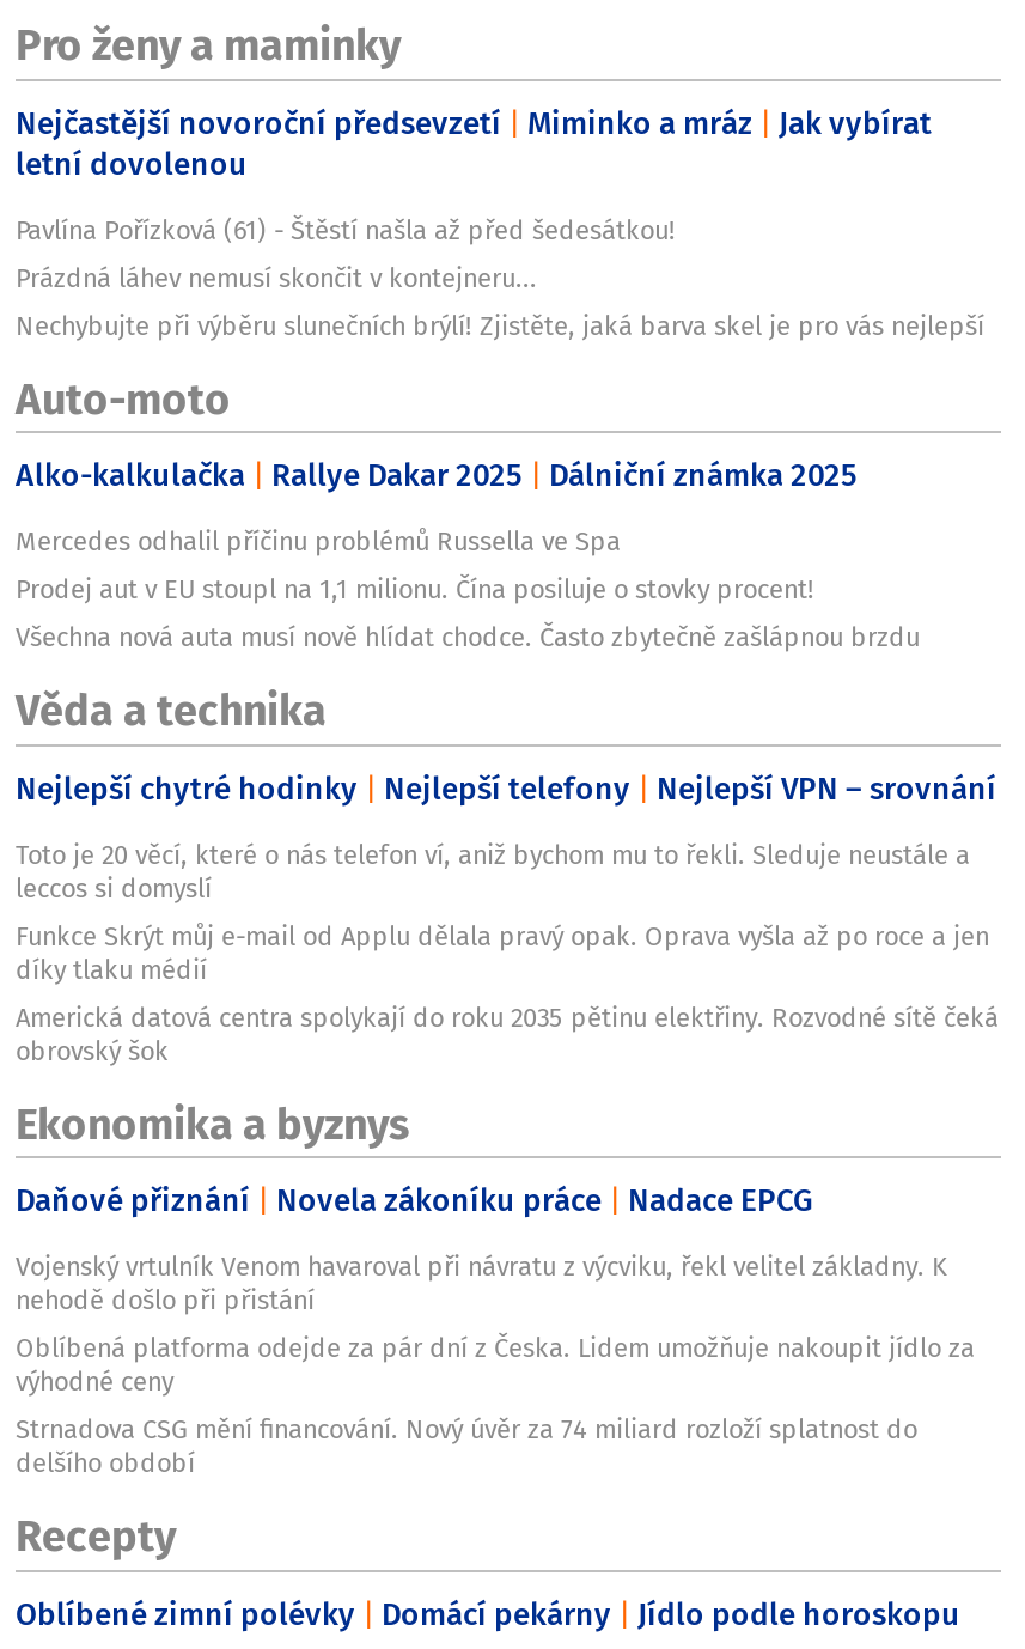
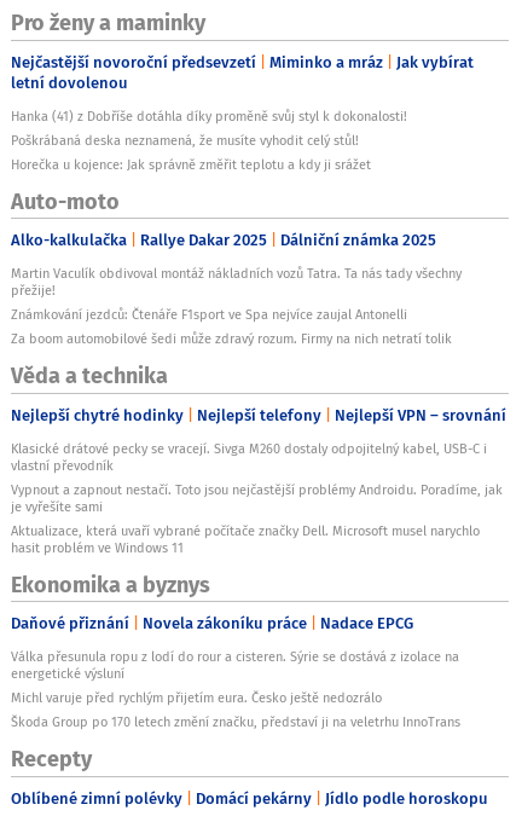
[16,210,984,344] Pavlína Pořízková (61) - Štěstí našla až před šedesátkou! | Prázdná láhev nemusí skončit v kontejneru... | Nechybujte při výběru slunečních brýlí! Zjistěte, jaká barva skel je pro vás nejlepší -> [11,106,407,174] Hanka (41) z Dobříše dotáhla díky proměně svůj styl k dokonalosti! | Poškrábaná deska neznamená, že musíte vyhodit celý stůl! | Horečka u kojence: Jak správně změřit teplotu a kdy ji srážet
[16,522,920,656] Mercedes odhalil příčinu problémů Russella ve Spa | Prodej aut v EU stoupl na 1,1 milionu. Čína posiluje o stovky procent! | Všechna nová auta musí nově hlídat chodce. Často zbytečně zašlápnou brzdu -> [11,264,462,348] Martin Vaculík obdivoval montáž nákladních vozů Tatra. Ta nás tady všechny | přežije! | Známkování jezdců: Čtenáře F1sport ve Spa nejvíce zaujal Antonelli | Za boom automobilové šedi může zdravý rozum. Firmy na nich netratí tolik
[16,834,999,1069] Toto je 20 věcí, které o nás telefon ví, aniž bychom mu to řekli. Sleduje neustále a | leccos si domyslí | Funkce Skrýt můj e-mail od Applu dělala pravý opak. Oprava vyšla až po roce a jen | díky tlaku médií | Americká datová centra spolykají do roku 2035 pětinu elektřiny. Rozvodné sítě čeká | obrovský šok -> [11,438,503,557] Klasické drátové pecky se vracejí. Sivga M260 dostaly odpojitelný kabel, USB-C i | vlastní převodník | Vypnout a zapnout nestačí. Toto jsou nejčastější problémy Androidu. Poradíme, jak | je vyřešíte sami | Aktualizace, která uvaří vybrané počítače značky Dell. Microsoft musel narychlo | hasit problém ve Windows 11
[16,1247,975,1482] Vojenský vrtulník Venom havaroval při návratu z výcviku, řekl velitel základny. K | nehodě došlo při přistání | Oblíbená platforma odejde za pár dní z Česka. Lidem umožňuje nakoupit jídlo za | výhodné ceny | Strnadova CSG mění financování. Nový úvěr za 74 miliard rozloží splatnost do | delšího období -> [11,647,460,731] Válka přesunula ropu z lodí do rour a cisteren. Sýrie se dostává z izolace na | energetické výsluní | Michl varuje před rychlým přijetím eura. Česko ještě nedozrálo | Škoda Group po 170 letech změní značku, představí ji na veletrhu InnoTrans

